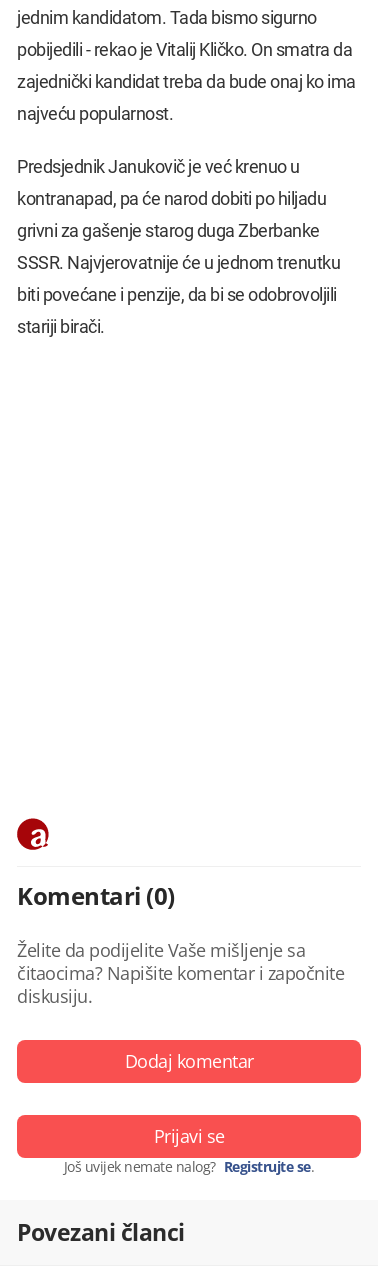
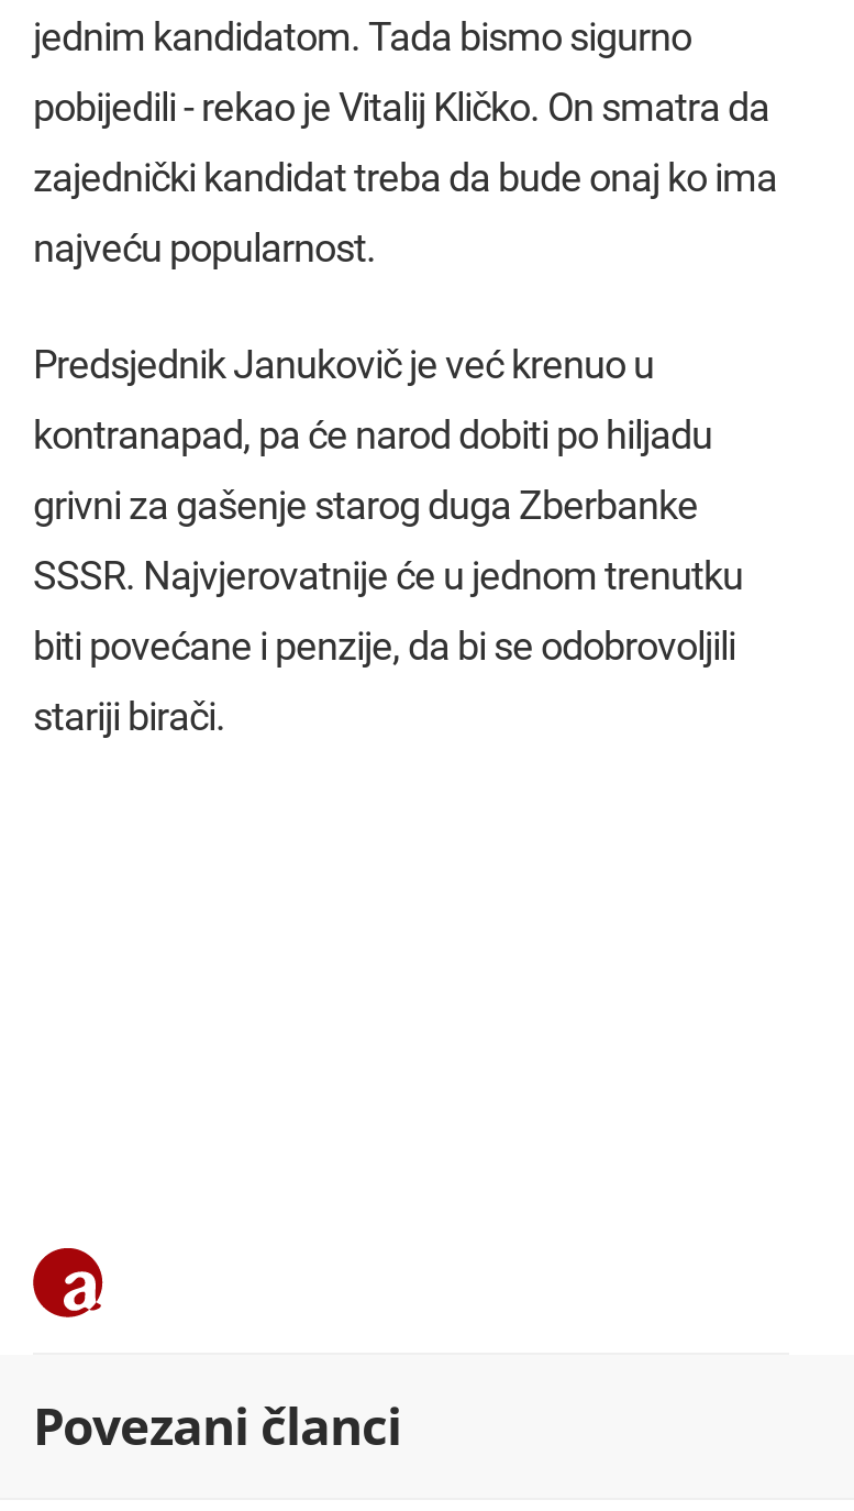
moved [16,817,50,851] -> [31,1245,103,1320]: [image]
[17,879,344,1176] Komentari (0) | Želite da podijelite Vaše mišljenje sa | čitaocima? Napišite komentar i započnite | diskusiju. | Dodaj komentar | Prijavi se | Još uvijek nemate nalog? Registrujte se. -> none

